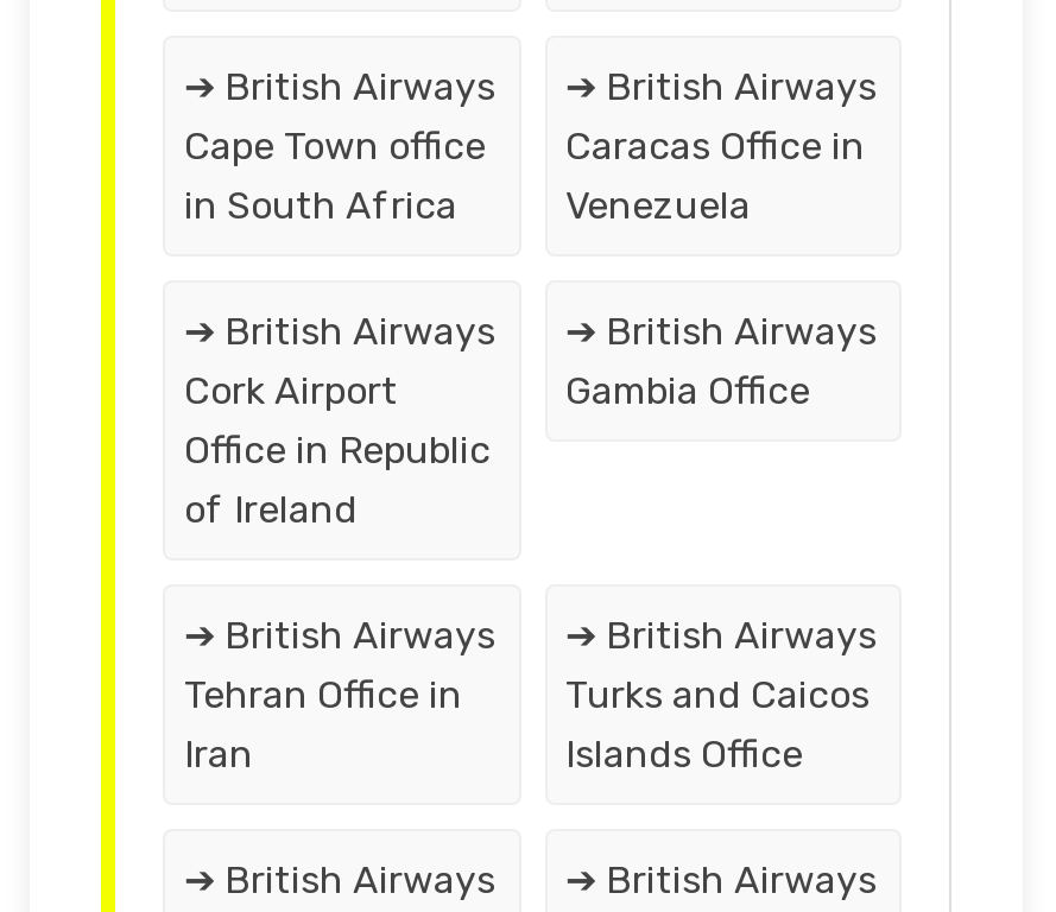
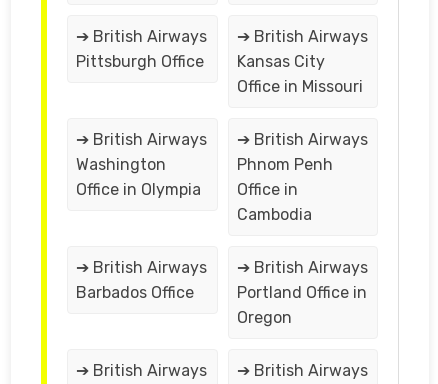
[184,123,486,227] Cape Town office | in South Africa -> [76,52,204,71] Pittsburgh Office
[565,123,865,227] Caracas Office in | Venezuela -> [236,52,362,96] Kansas City | Office in Missouri
[184,367,491,531] Cork Airport | Office in Republic | of Ireland -> [76,155,201,199] Washington | Office in Olympia
[565,367,810,413] Gambia Office -> [236,155,332,224] Phnom Penh | Office in | Cambodia
[184,671,462,776] Tehran Office in | Iran -> [76,283,194,302] Barbados Office
[565,671,870,776] Turks and Caicos | Islands Office -> [236,283,366,327] Portland Office in | Oregon

